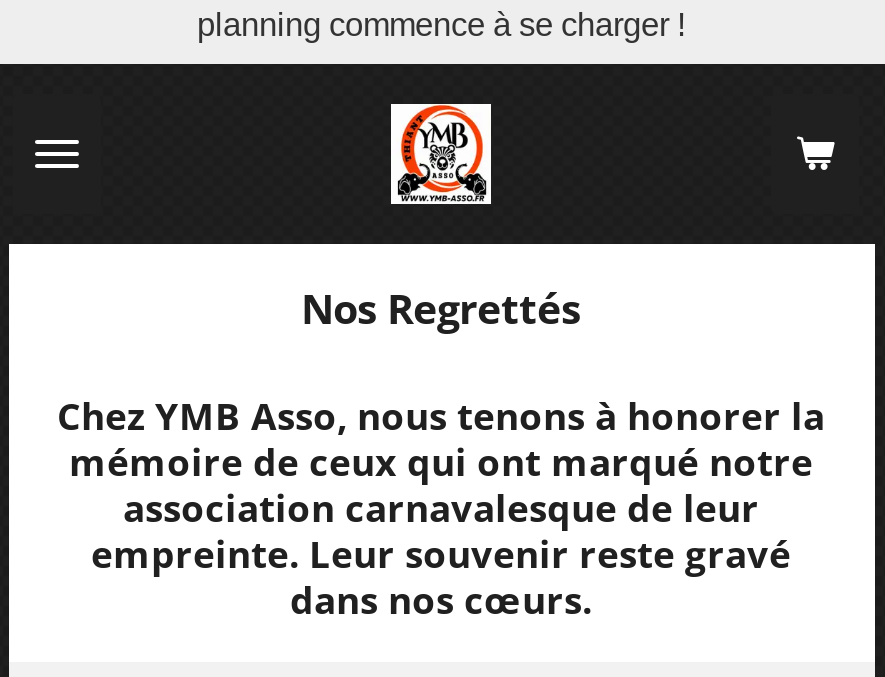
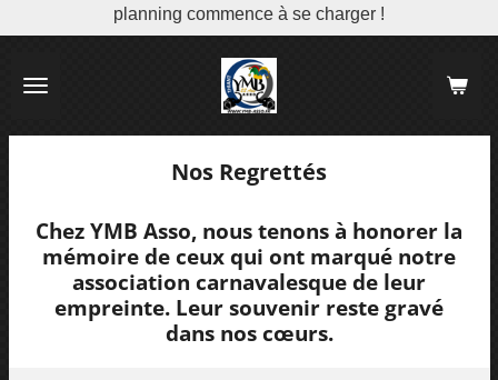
[393,104,489,204] [image] -> [223,58,273,113] [image]

